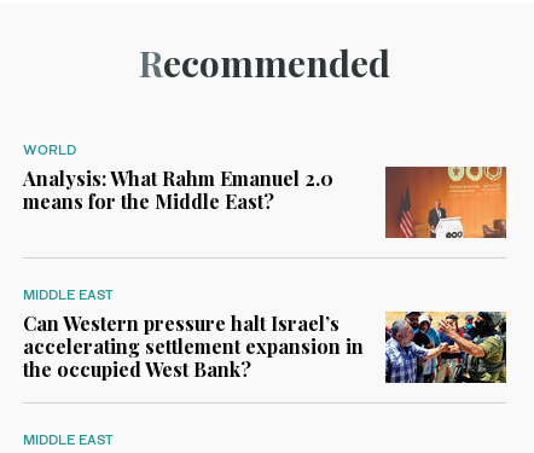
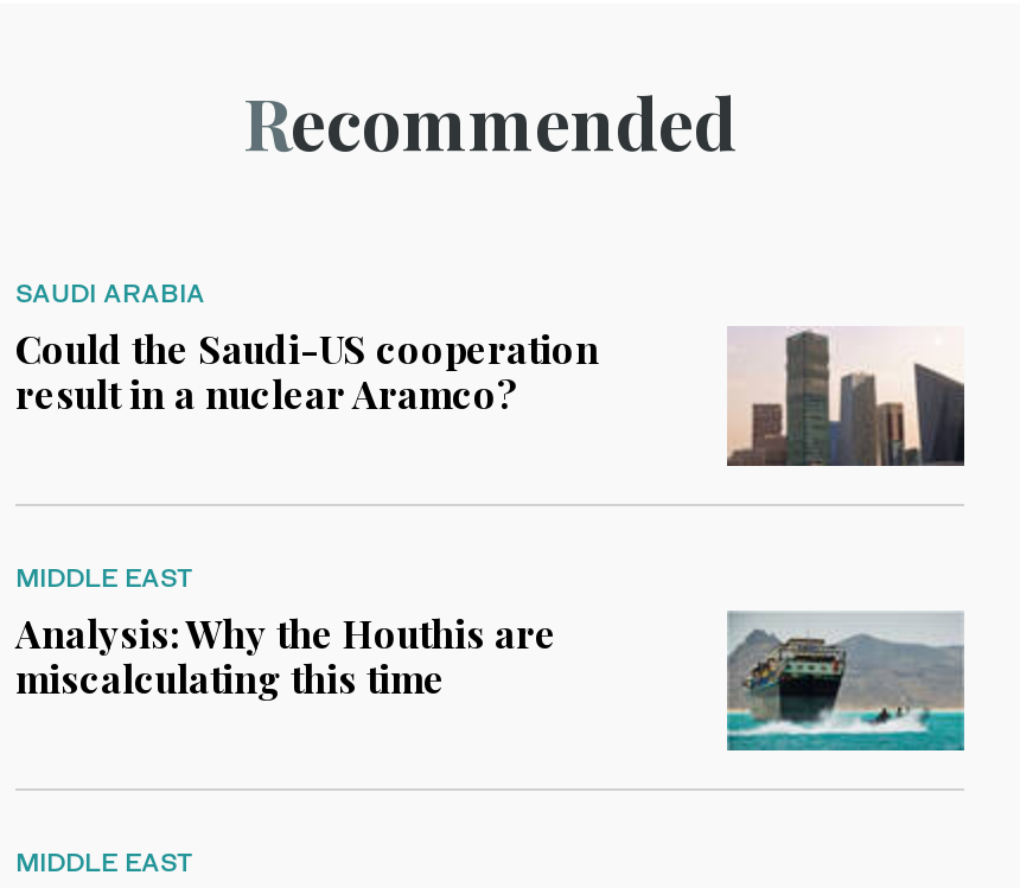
[23,141,333,214] WORLD | Analysis: What Rahm Emanuel 2.0 | means for the Middle East? -> [15,276,599,418] SAUDI ARABIA | Could the Saudi-US cooperation | result in a nuclear Aramco?
[384,165,507,239] [image] -> [727,326,967,468] [image]
[23,310,364,381] Can Western pressure halt Israel’s | accelerating settlement expansion in | the occupied West Bank? -> [15,608,556,703] Analysis: Why the Houthis are | miscalculating this time
[384,310,507,384] [image] -> [725,611,967,753] [image]

